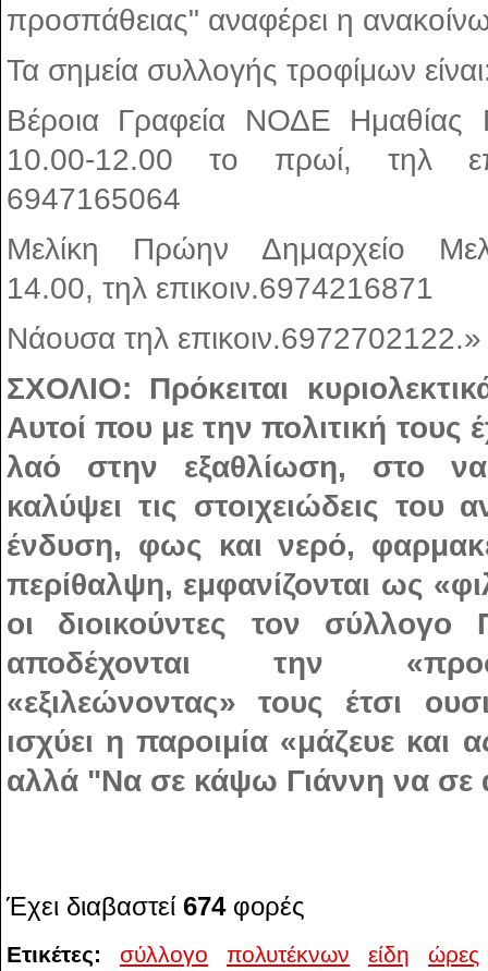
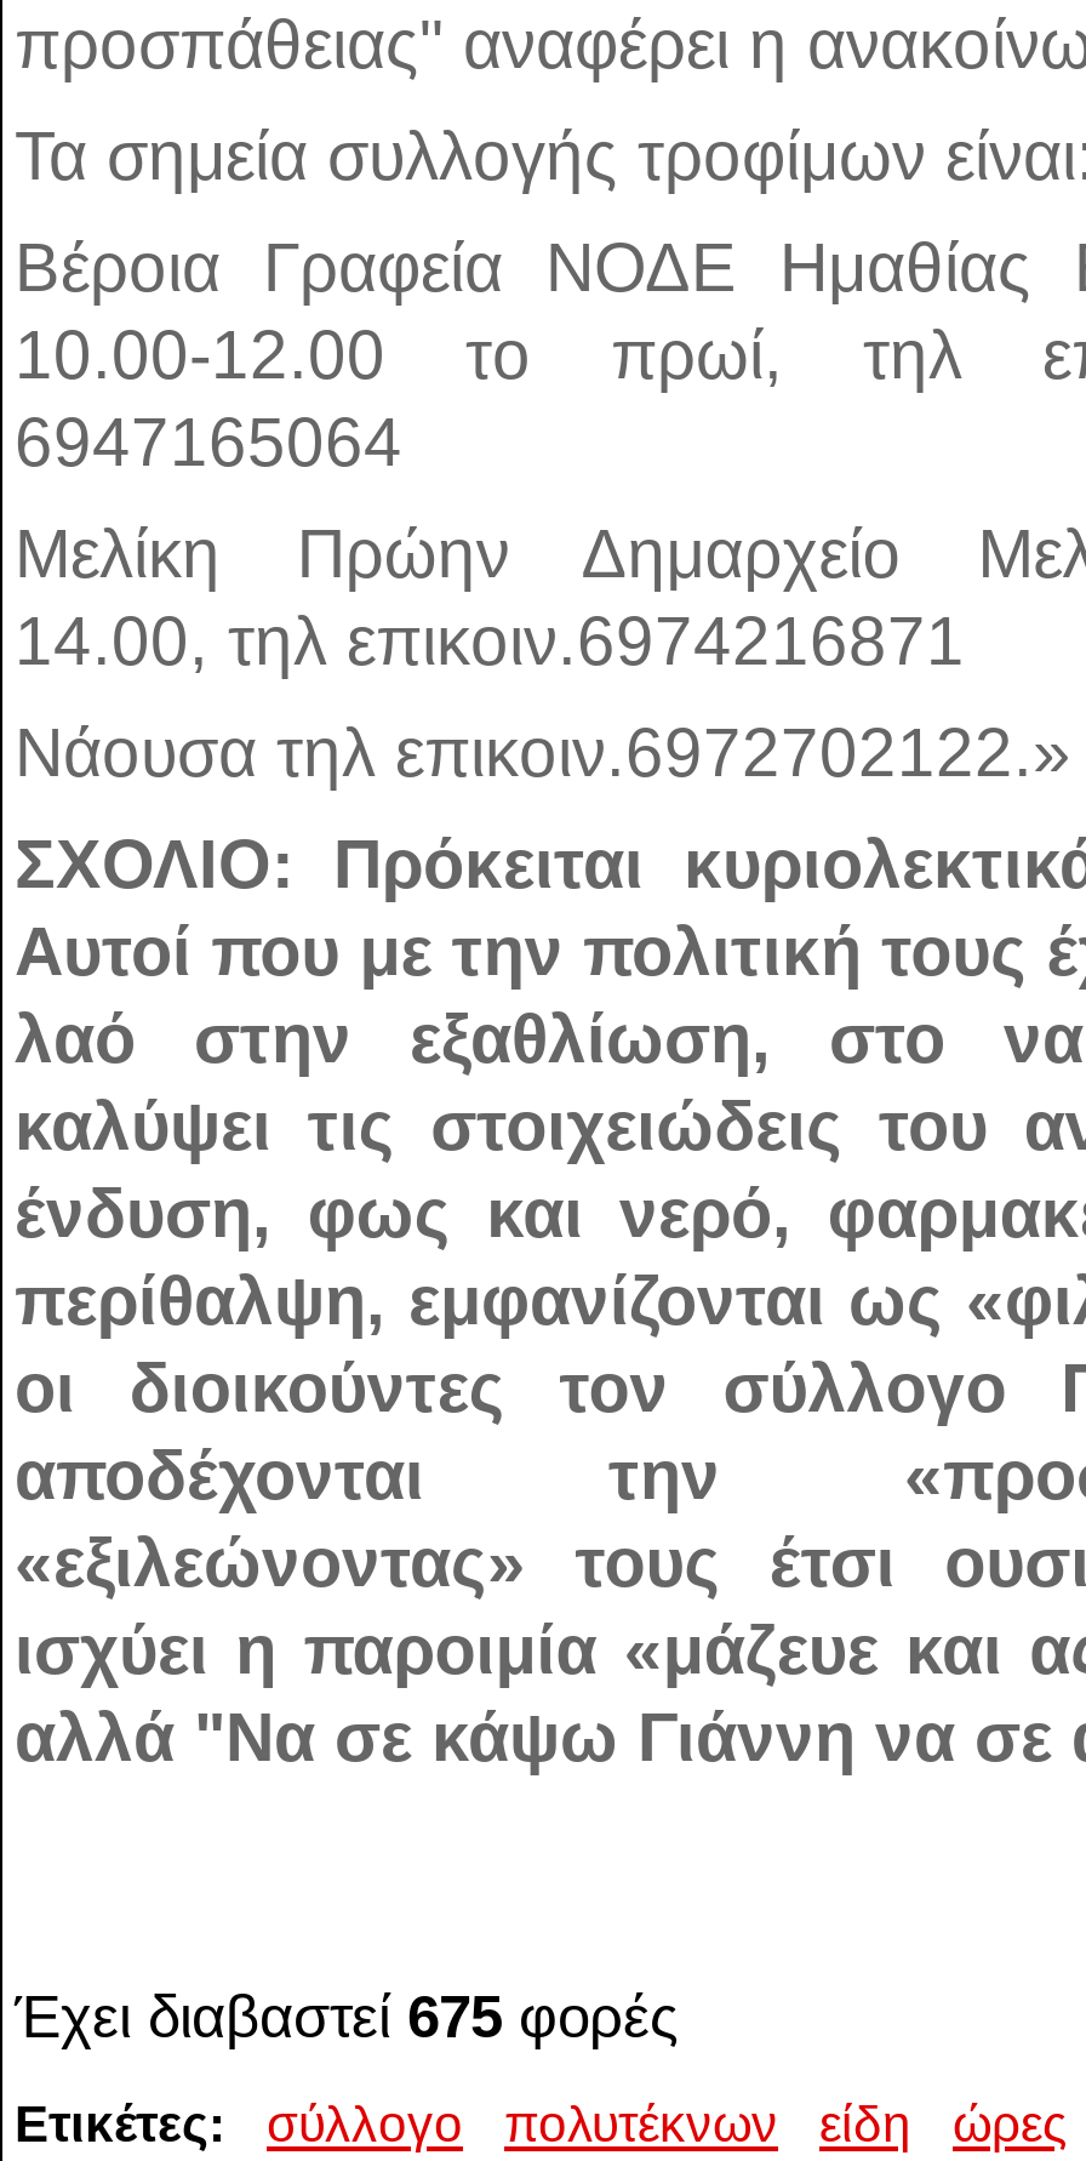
[7,891,305,921] Έχει διαβαστεί 674 φορές -> [15,1984,679,2049] Έχει διαβαστεί 675 φορές

